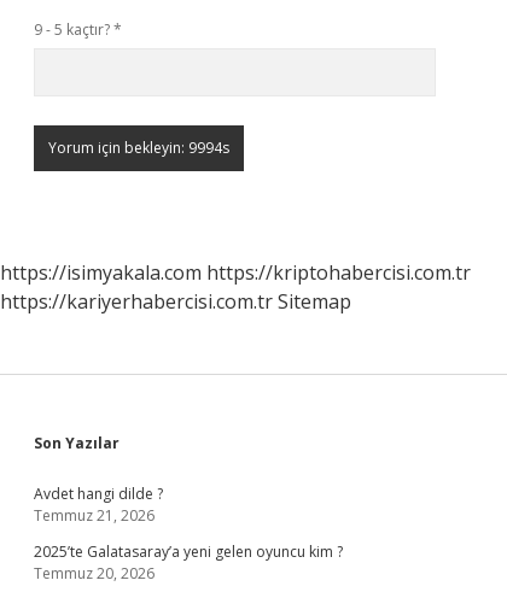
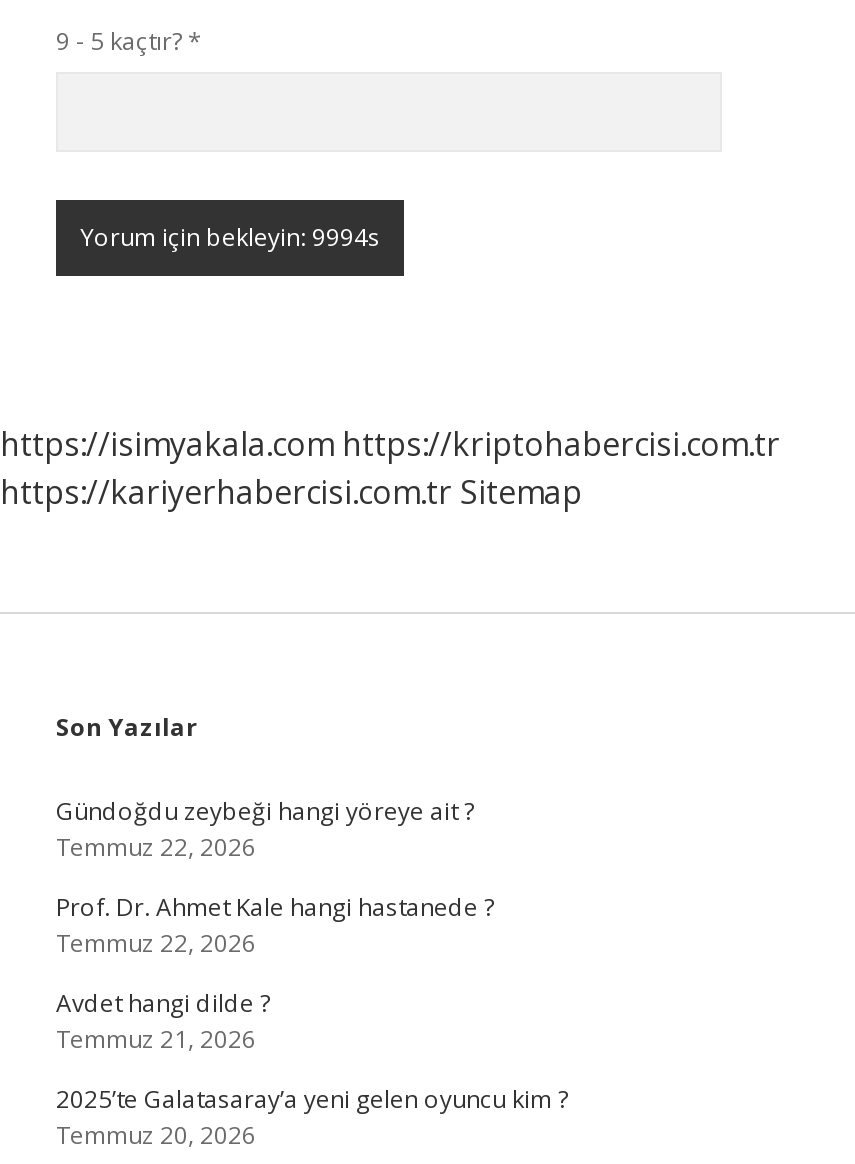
none -> [56,794,494,960] Gündoğdu zeybeği hangi yöreye ait ? | Temmuz 22, 2026 | Prof. Dr. Ahmet Kale hangi hastanede ? | Temmuz 22, 2026

